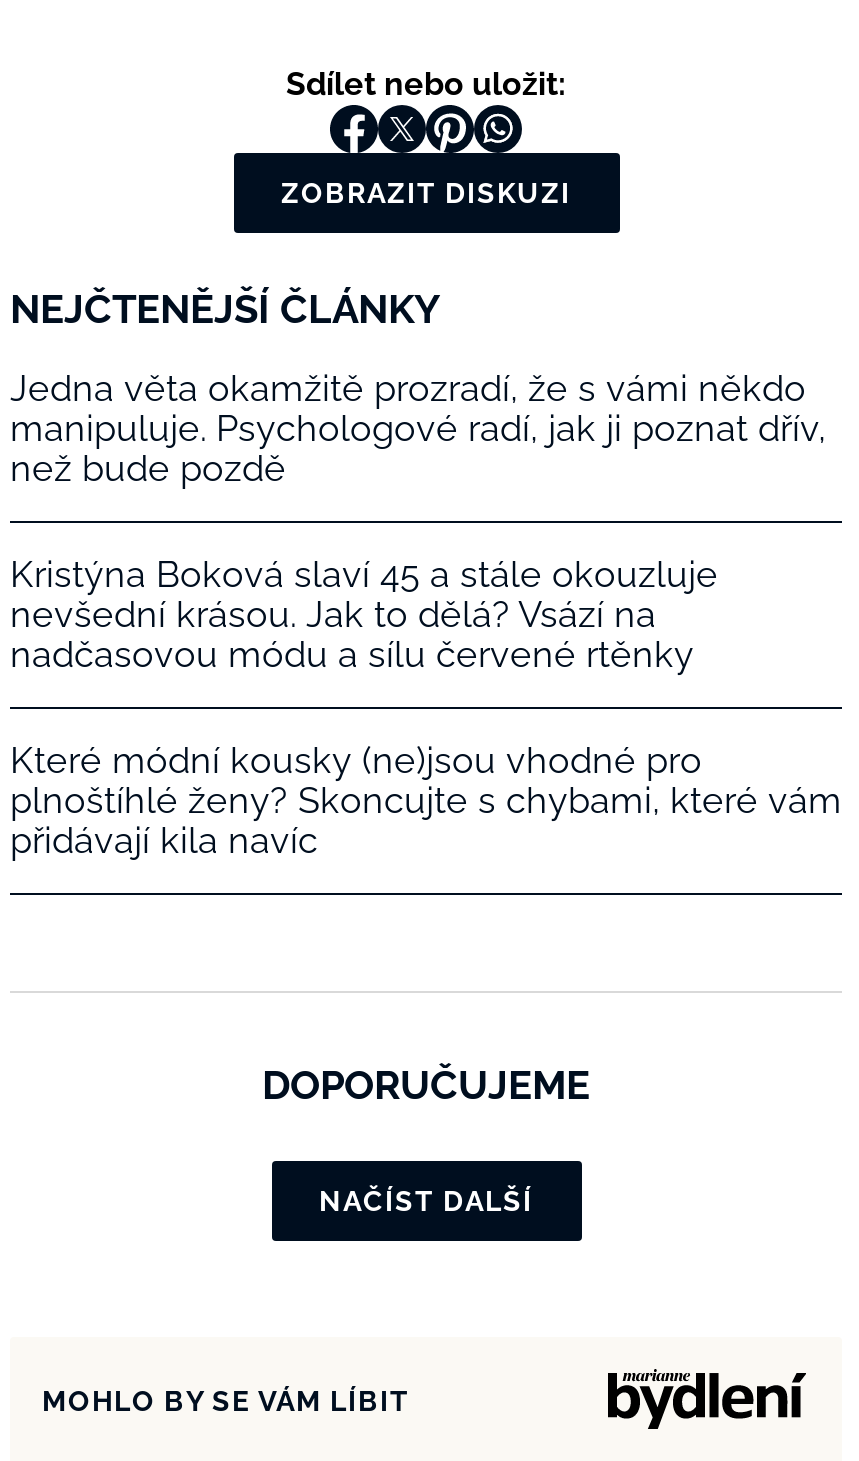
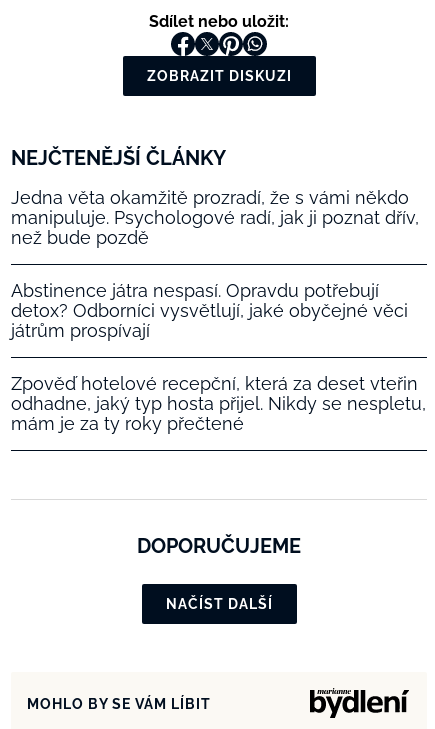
[10,553,718,675] Kristýna Boková slaví 45 a stále okouzluje | nevšední krásou. Jak to dělá? Vsází na | nadčasovou módu a sílu červené rtěnky -> [11,280,408,341] Abstinence játra nespasí. Opravdu potřebují | detox? Odborníci vysvětlují, jaké obyčejné věci | játrům prospívají
[10,739,842,861] Které módní kousky (ne)jsou vhodné pro | plnoštíhlé ženy? Skoncujte s chybami, které vám | přidávají kila navíc -> [11,373,426,434] Zpověď hotelové recepční, která za deset vteřin | odhadne, jaký typ hosta přijel. Nikdy se nespletu, | mám je za ty roky přečtené

